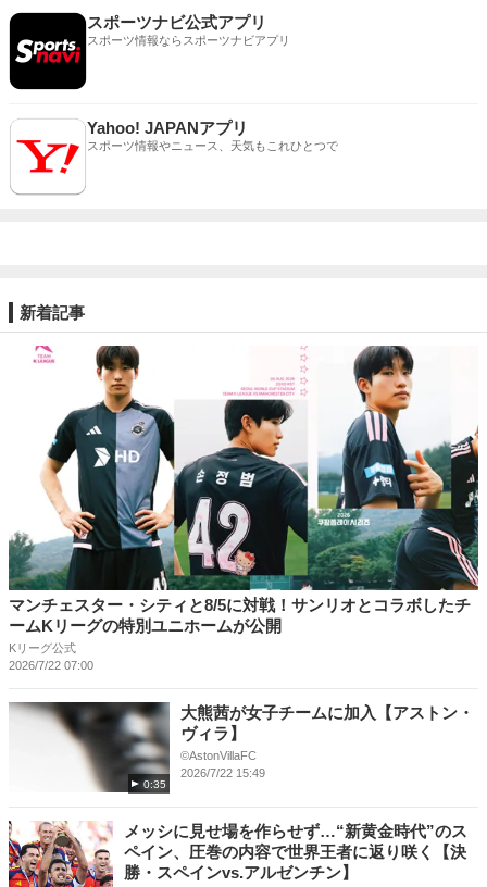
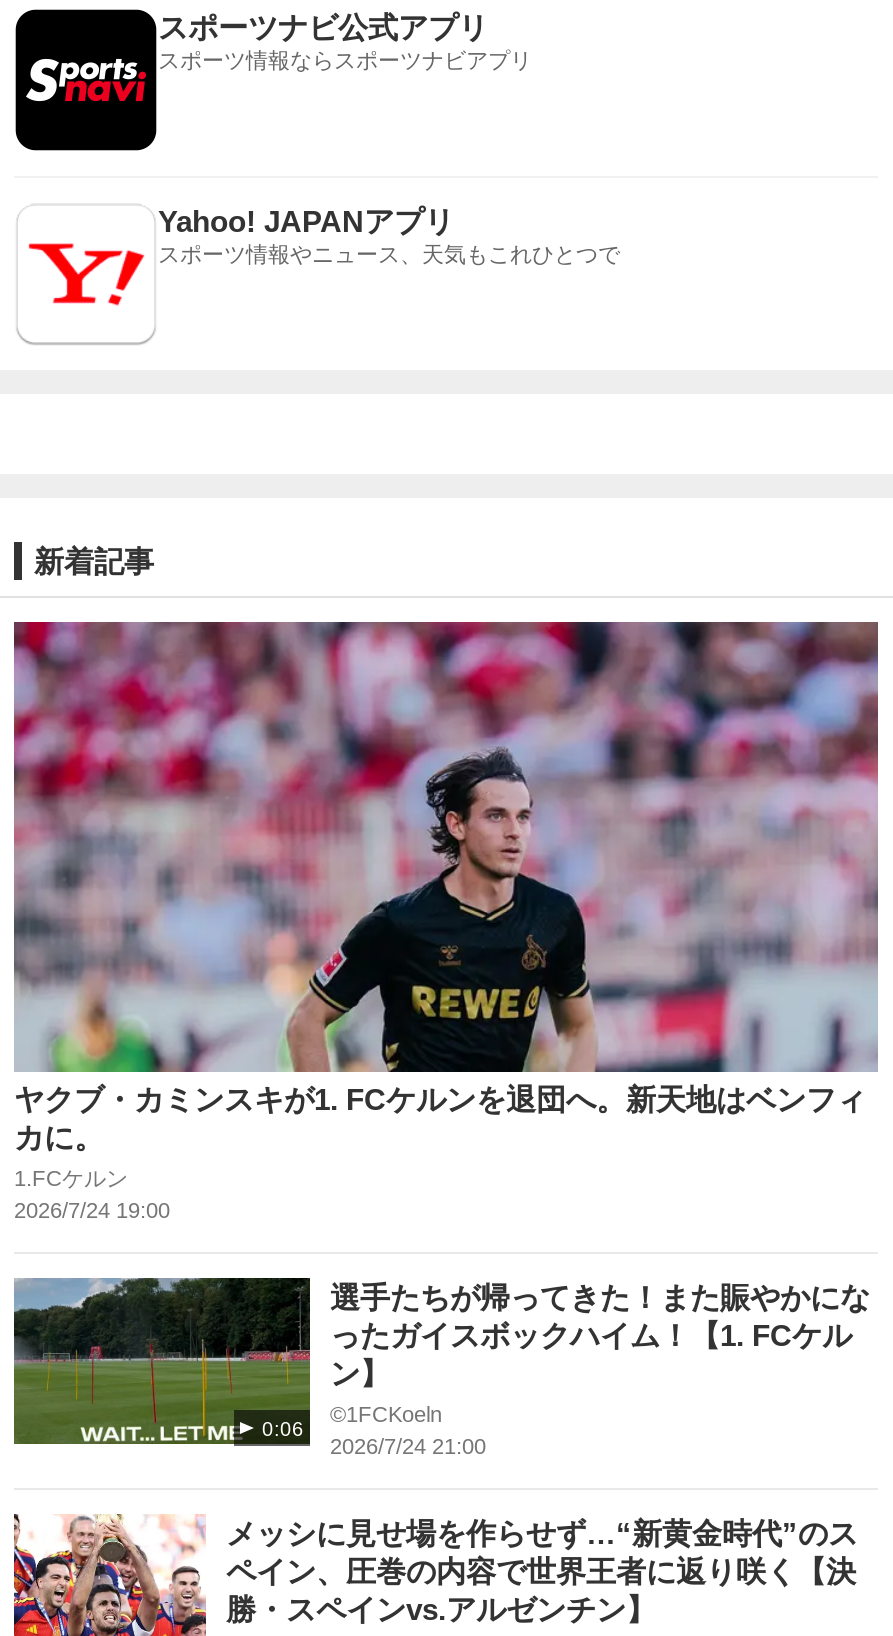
[9,346,478,672] [image] | マンチェスター・シティと8/5に対戦！サンリオとコラボしたチ | ームKリーグの特別ユニホームが公開 | Kリーグ公式 | 2026/7/22 07:00 -> [12,620,880,1222] [image] | ヤクブ・カミンスキが1. FCケルンを退団へ。新天地はベンフィ | カに。 | 1.FCケルン | 2026/7/24 19:00
[9,701,166,792] [image] | 0:35 -> [12,1278,304,1446] [image] | 0:06
[180,703,474,779] 大熊茜が女子チームに加入【アストン・ | ヴィラ】 | ©AstonVillaFC | 2026/7/22 15:49 -> [330,1280,870,1458] 選手たちが帰ってきた！また賑やかにな | ったガイスボックハイム！【1. FCケル | ン】 | ©1FCKoeln | 2026/7/24 21:00

